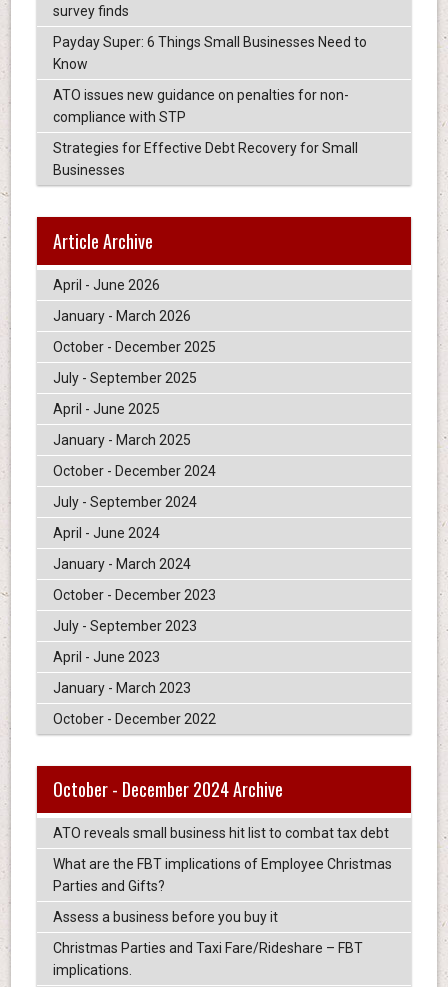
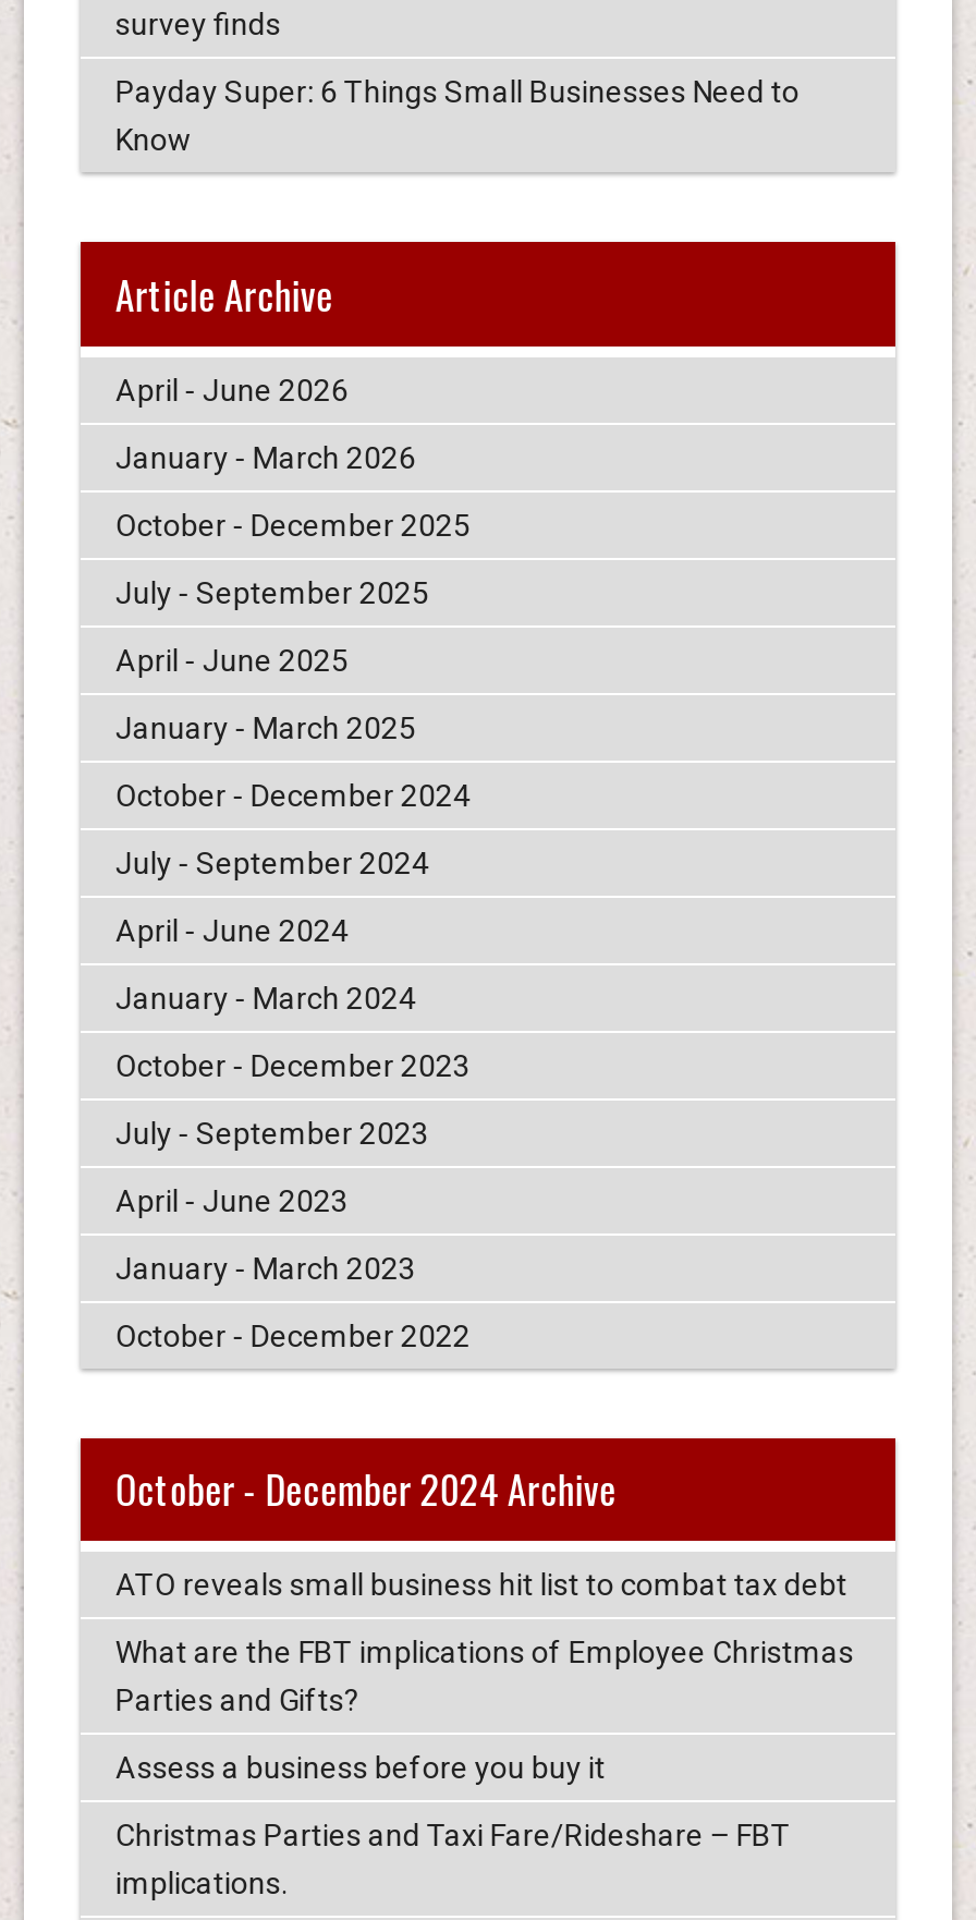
[53,87,358,178] ATO issues new guidance on penalties for non- | compliance with STP | Strategies for Effective Debt Recovery for Small | Businesses -> none

